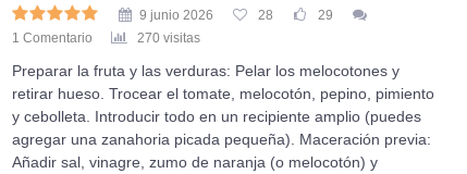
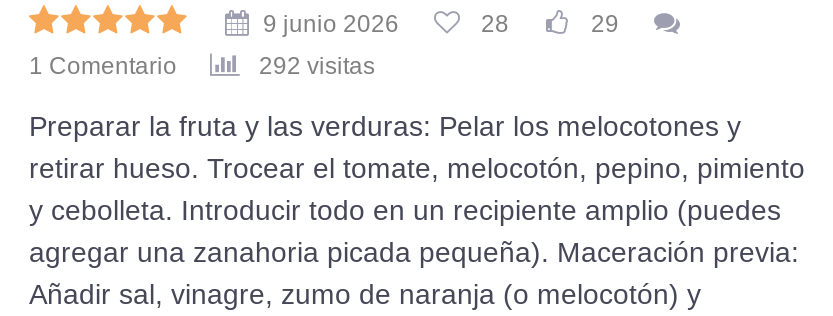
[137,30,200,46] 270 visitas -> [259,52,375,80] 292 visitas

